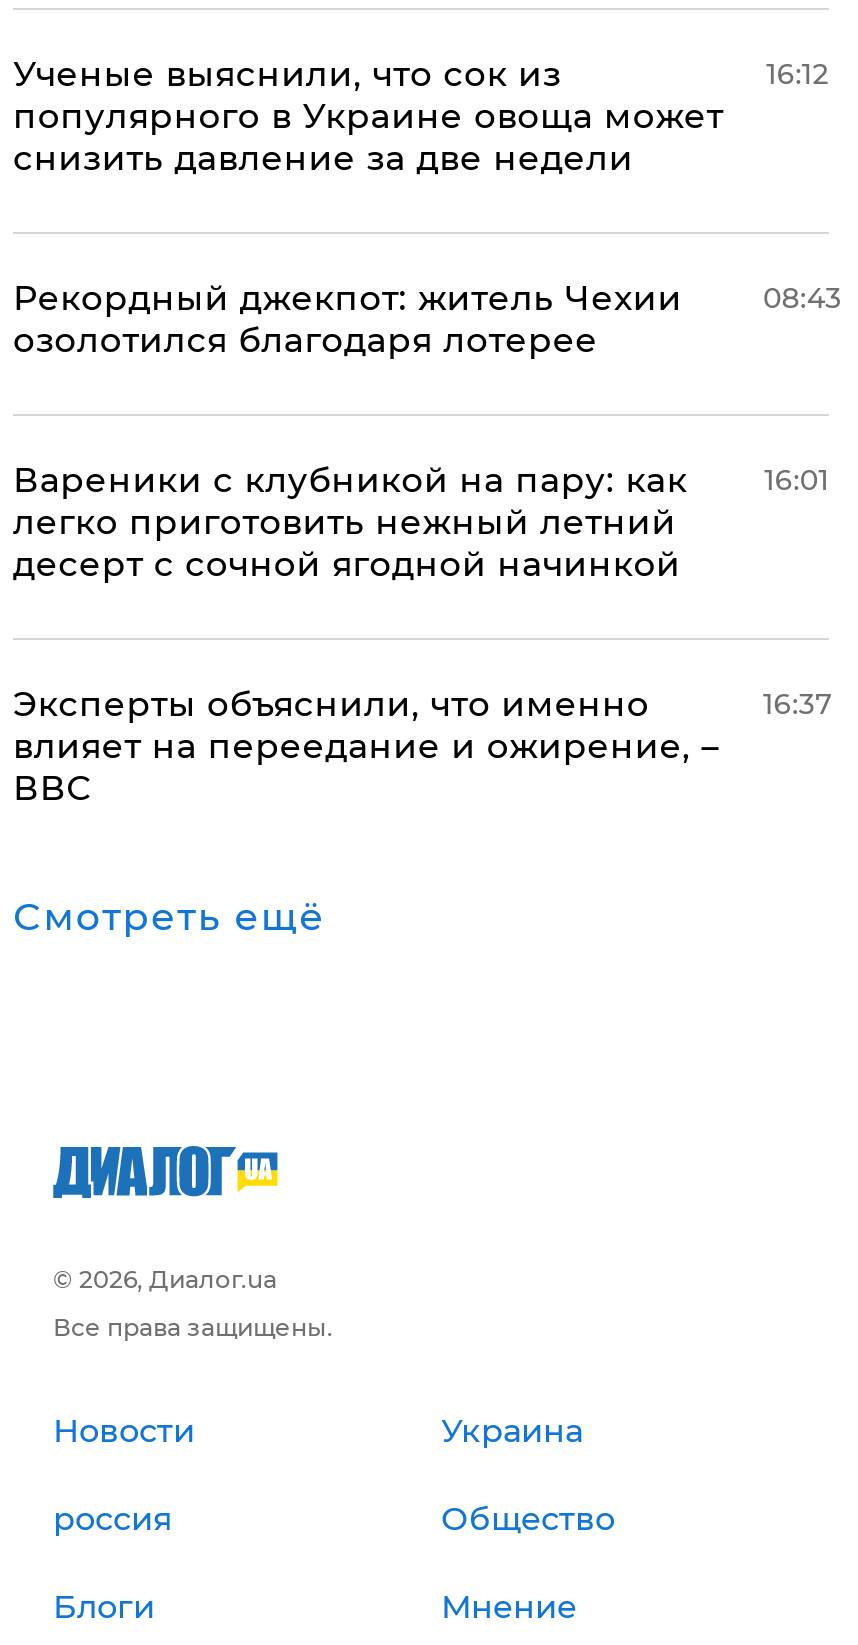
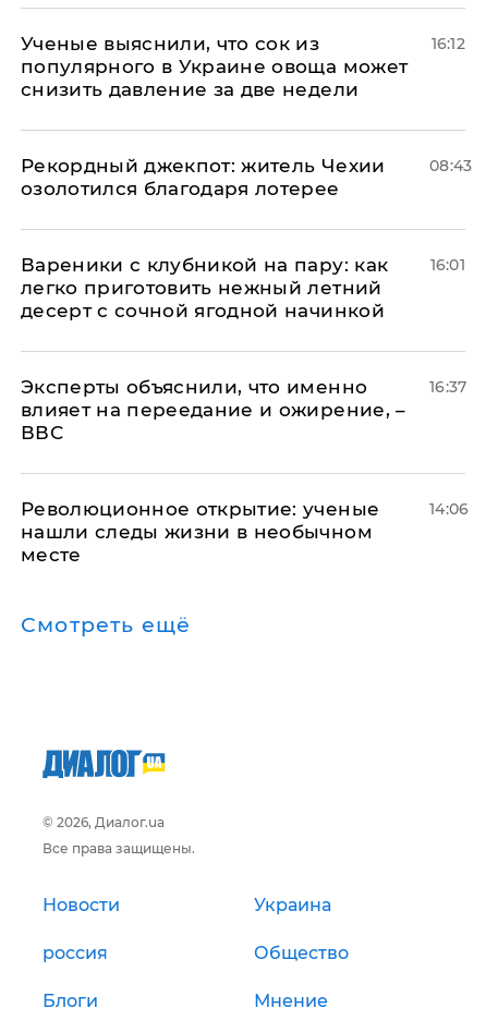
none -> [21,498,379,565] Революционное открытие: ученые | нашли следы жизни в необычном | месте
none -> [429,499,469,518] 14:06

